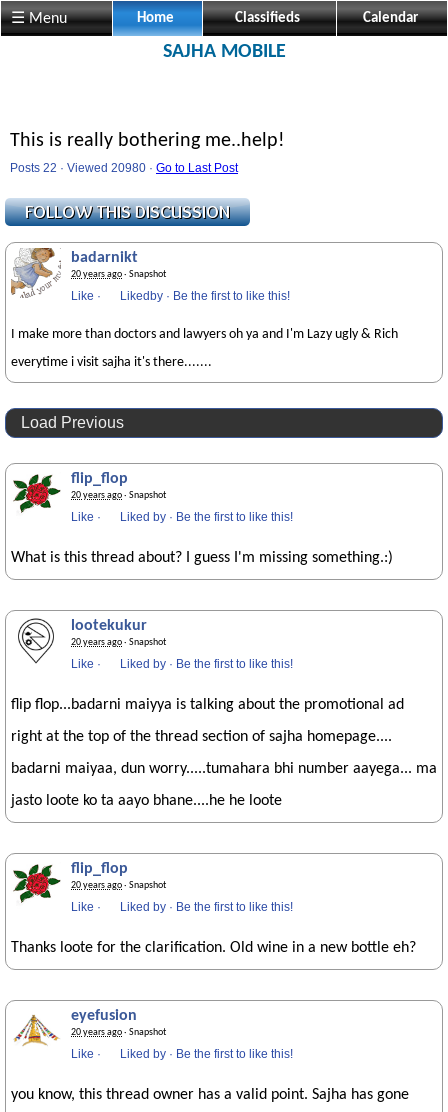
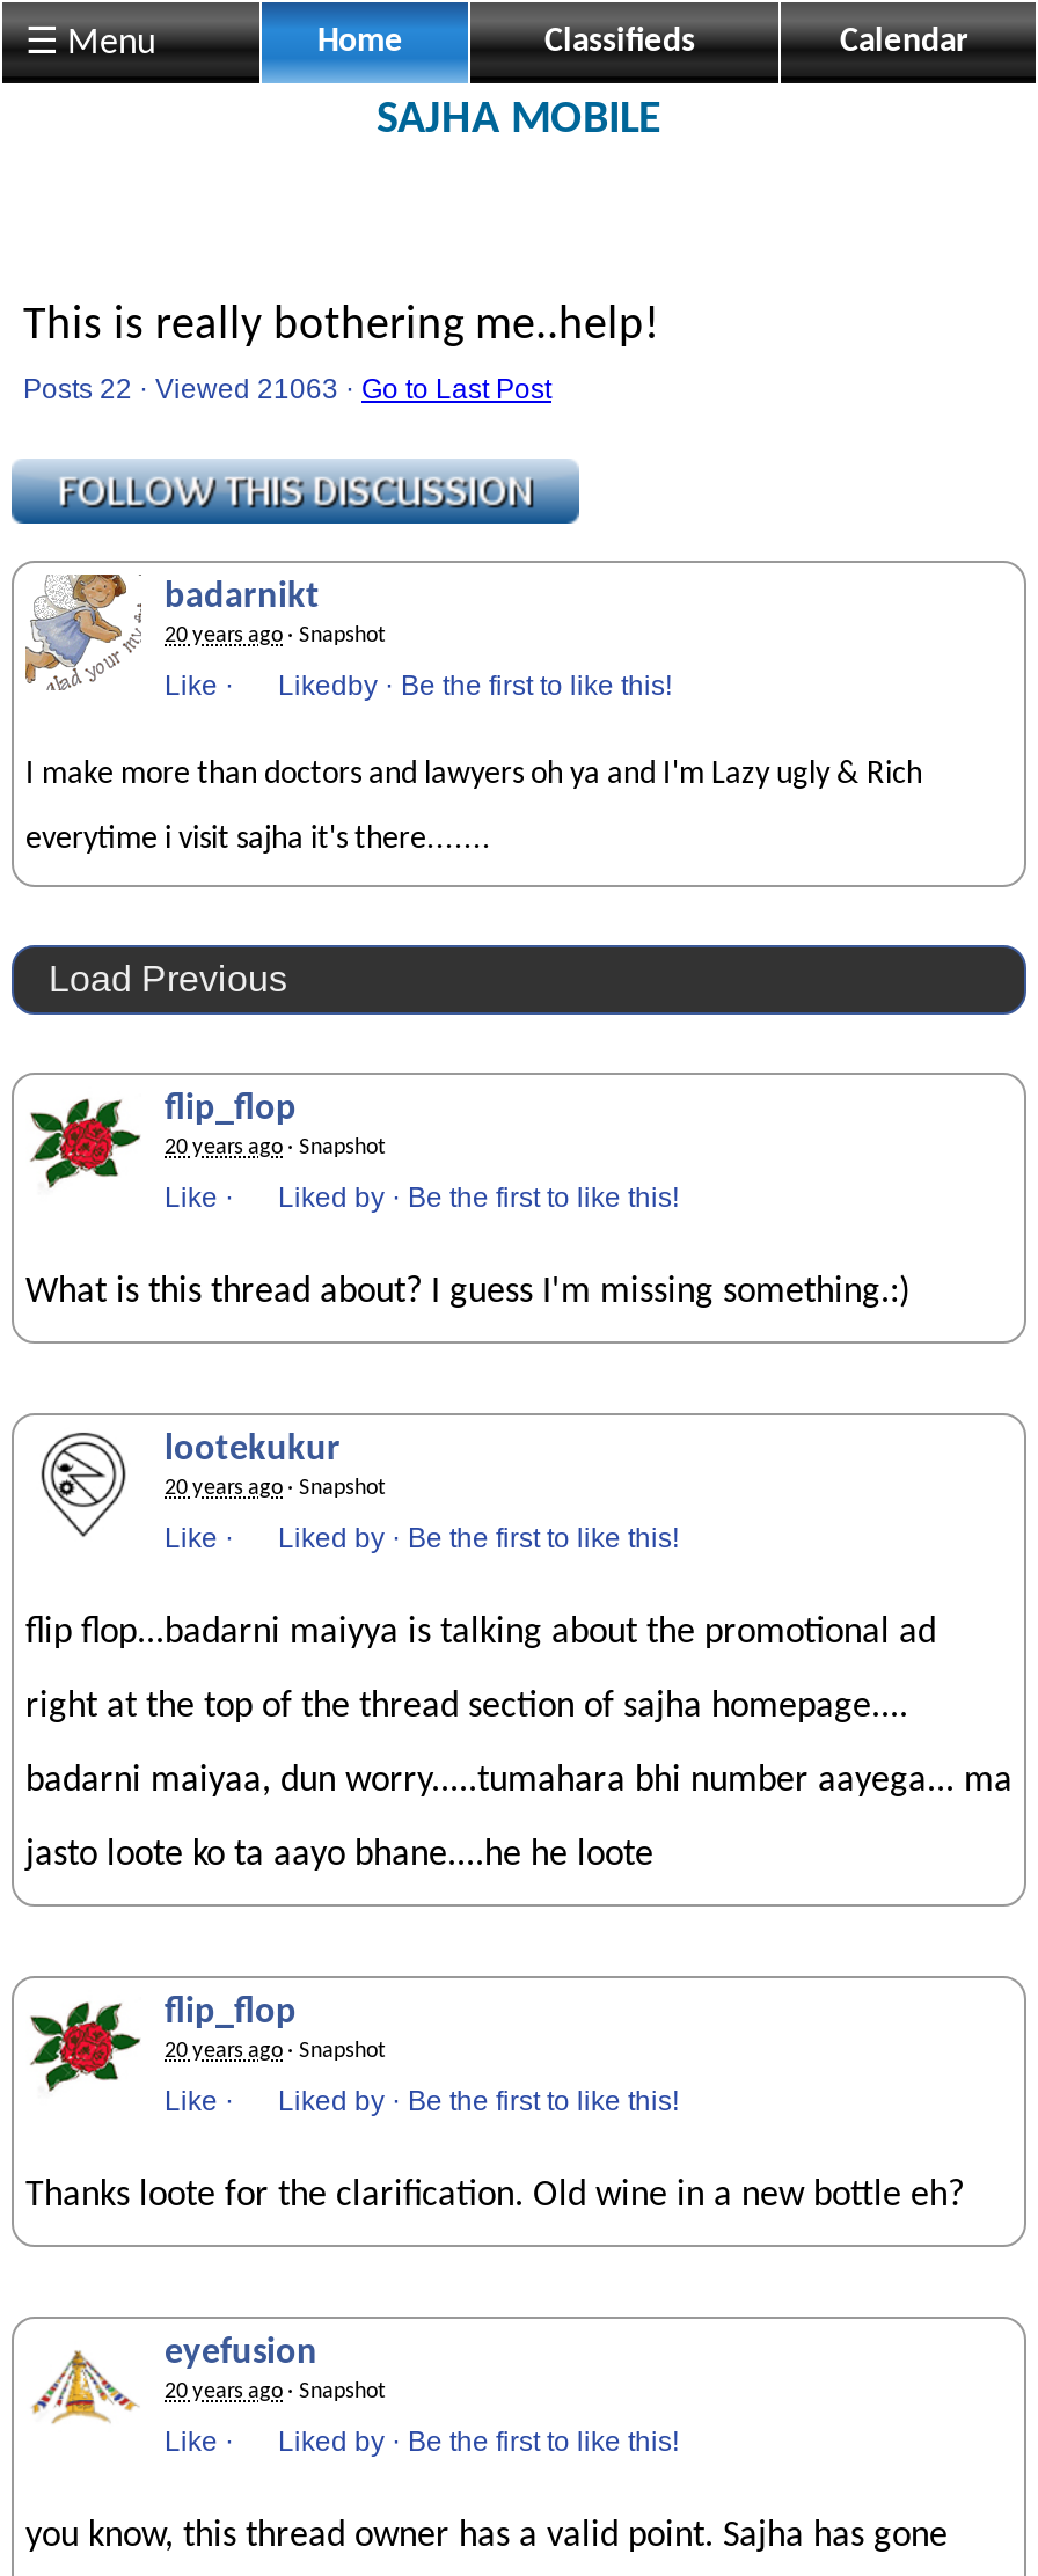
[10,161,238,175] Posts 22 · Viewed 20980 · Go to Last Post -> [23,373,551,405] Posts 22 · Viewed 21063 · Go to Last Post

